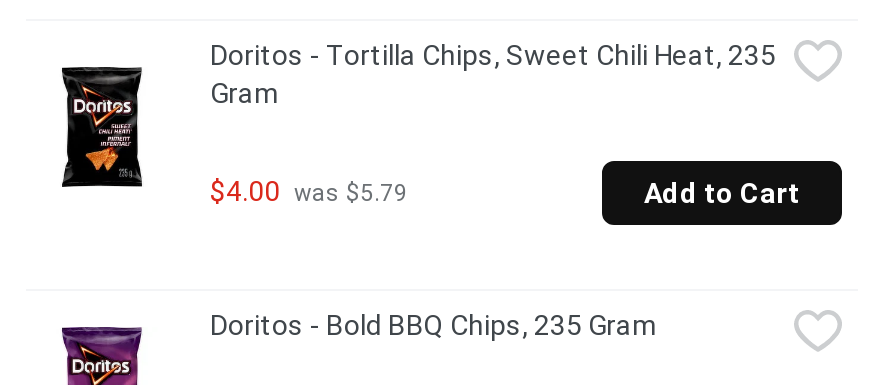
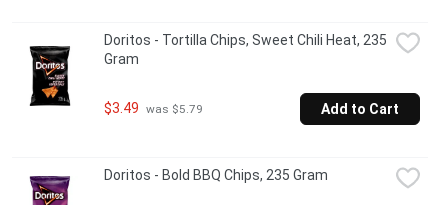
[210,175,408,207] $4.00 was $5.79 -> [104,100,203,116] $3.49 was $5.79

